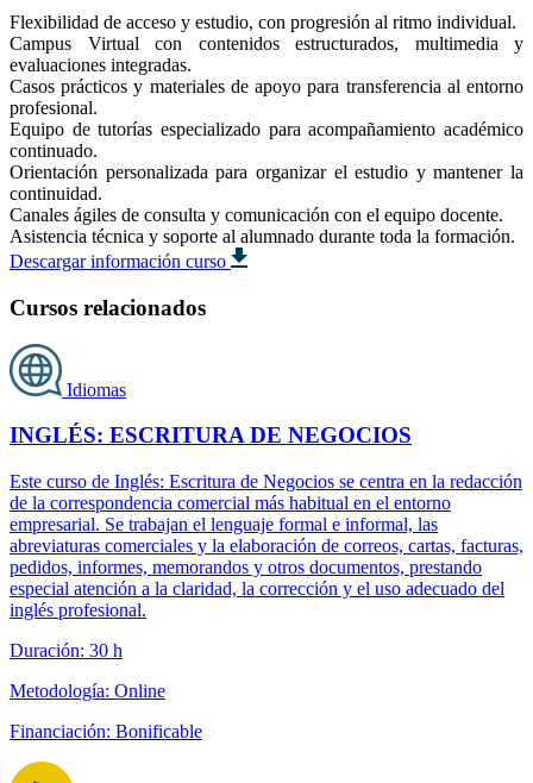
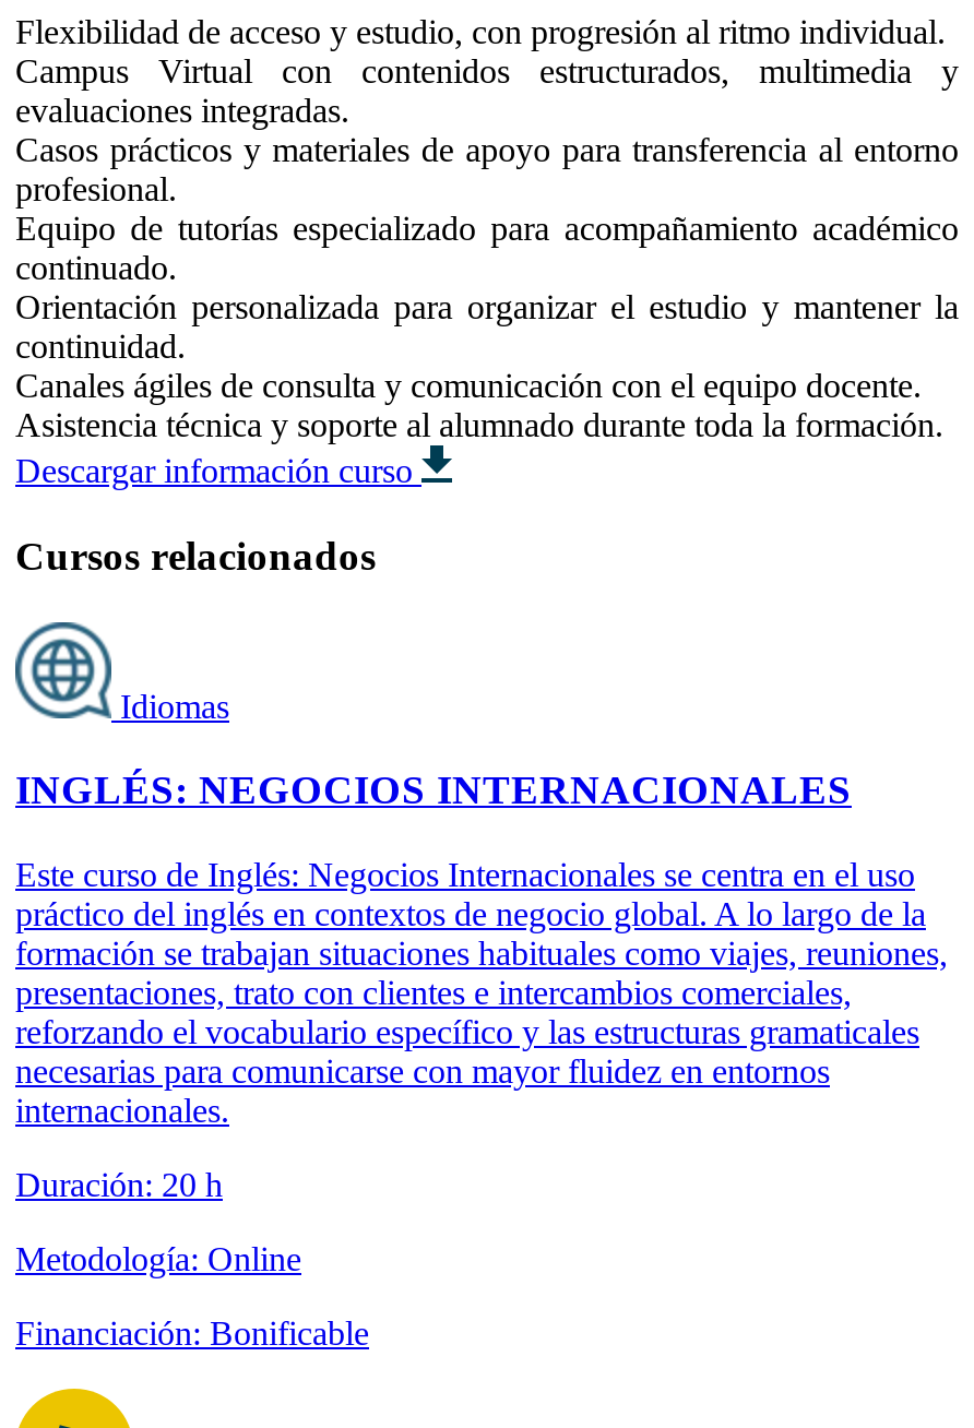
[10,423,412,448] INGLÉS: ESCRITURA DE NEGOCIOS -> [15,767,852,813] INGLÉS: NEGOCIOS INTERNACIONALES
[10,471,523,620] Este curso de Inglés: Escritura de Negocios se centra en la redacción | de la correspondencia comercial más habitual en el entorno | empresarial. Se trabajan el lenguaje formal e informal, las | abreviaturas comerciales y la elaboración de correos, cartas, facturas, | pedidos, informes, memorandos y otros documentos, prestando | especial atención a la claridad, la corrección y el uso adecuado del | inglés profesional. -> [15,856,948,1129] Este curso de Inglés: Negocios Internacionales se centra en el uso | práctico del inglés en contextos de negocio global. A lo largo de la | formación se trabajan situaciones habituales como viajes, reuniones, | presentaciones, trato con clientes e intercambios comerciales, | reforzando el vocabulario específico y las estructuras gramaticales | necesarias para comunicarse con mayor fluidez en entornos | internacionales.
[10,640,123,660] Duración: 30 h -> [15,1166,223,1203] Duración: 20 h

